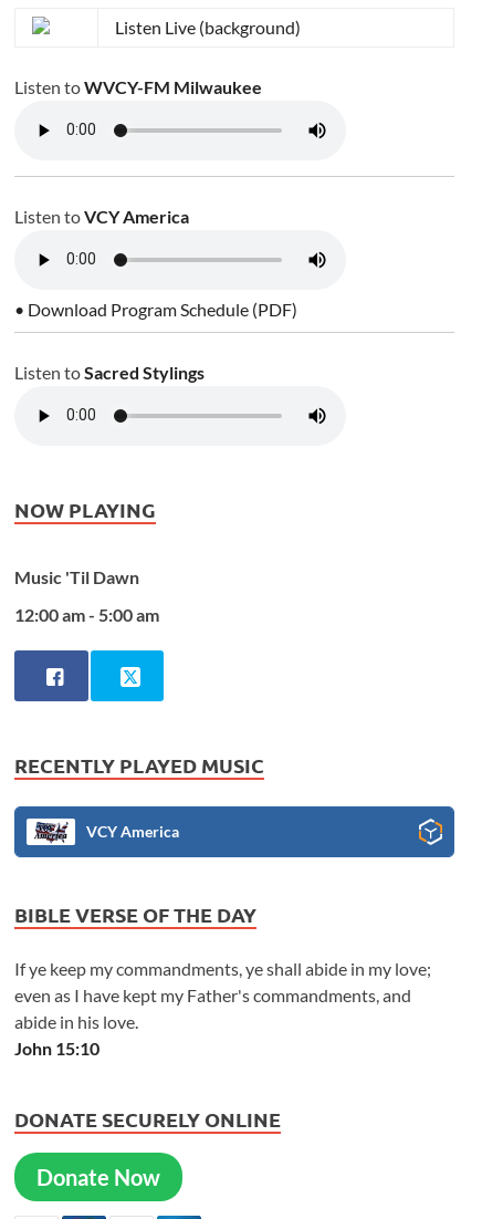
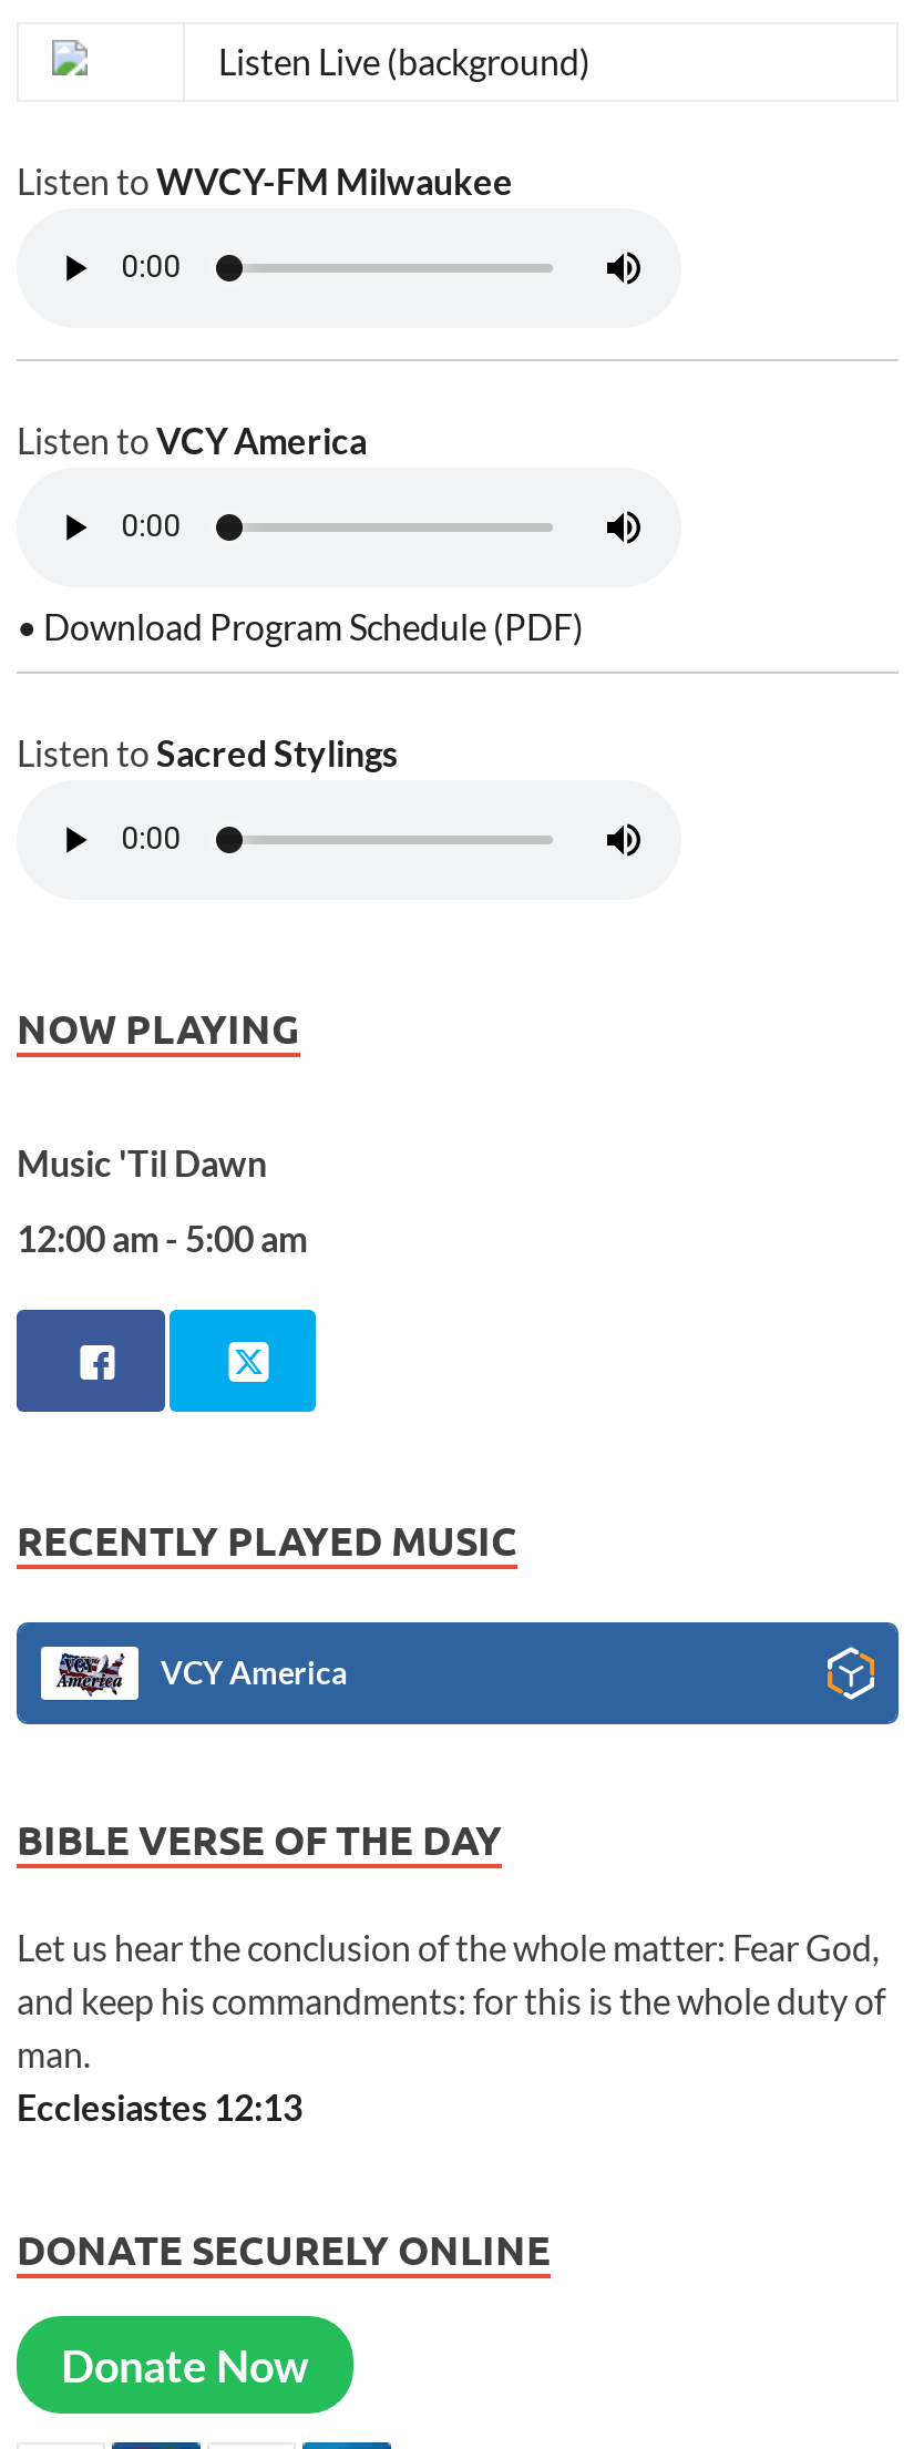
[14,958,431,1059] If ye keep my commandments, ye shall abide in my love; | even as I have kept my Father's commandments, and | abide in his love. | John 15:10 -> [17,1926,885,2128] Let us hear the conclusion of the whole matter: Fear God, | and keep his commandments: for this is the whole duty of | man. | Ecclesiastes 12:13

